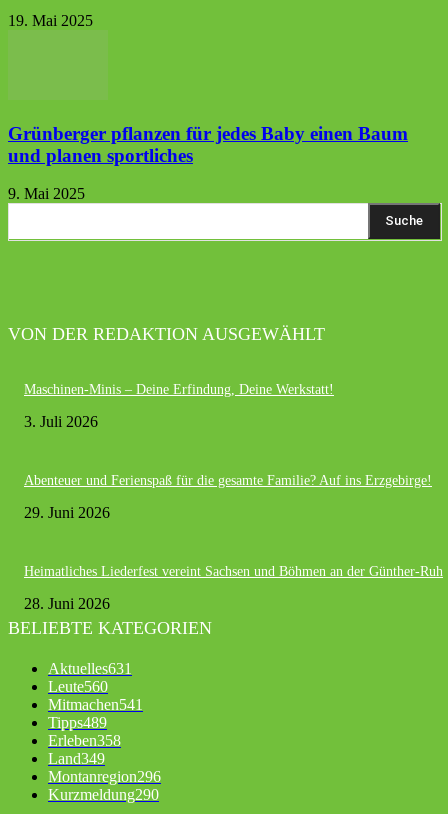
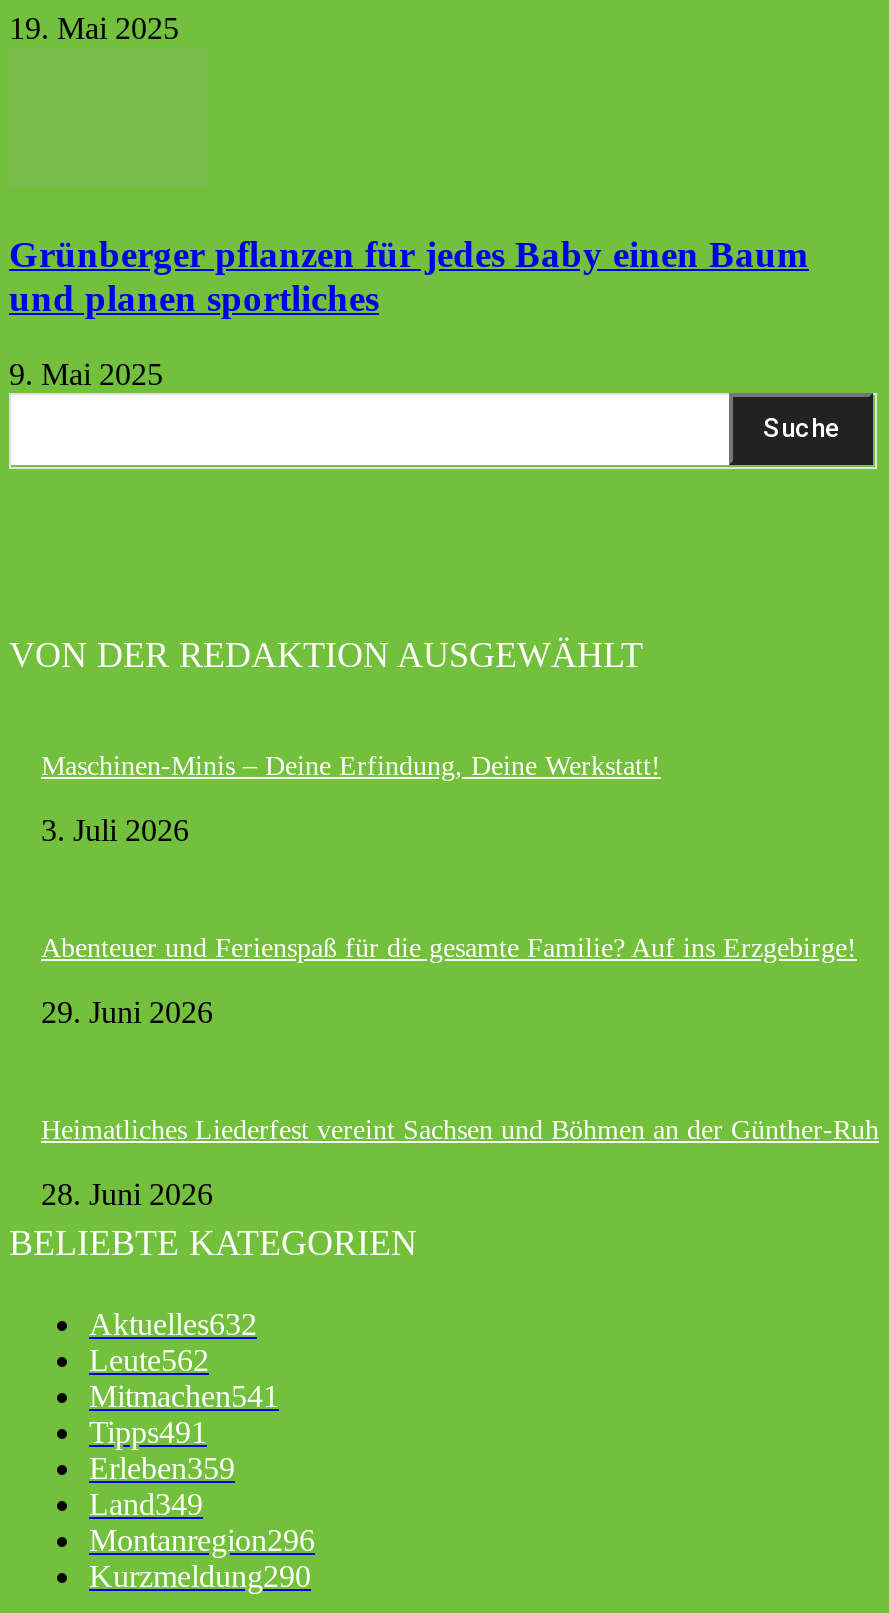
[48,660,132,677] Aktuelles631 -> [89,1307,257,1341] Aktuelles632
[48,678,108,695] Leute560 -> [89,1343,209,1377] Leute562
[48,714,107,731] Tipps489 -> [89,1415,207,1449] Tipps491
[48,732,121,749] Erleben358 -> [89,1451,235,1485] Erleben359

